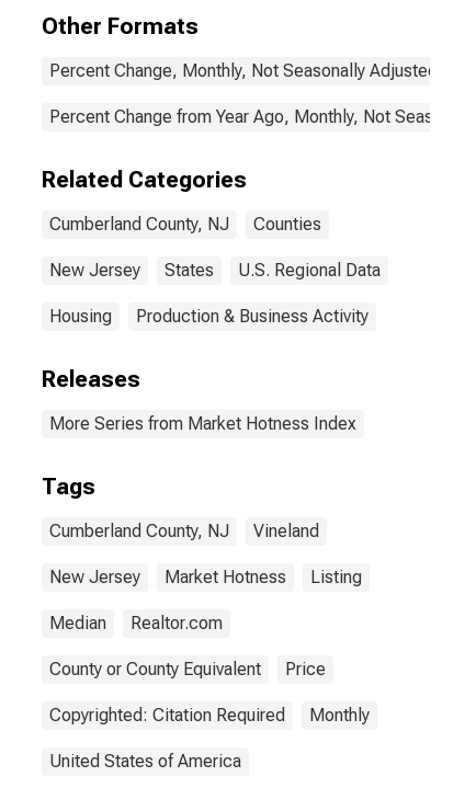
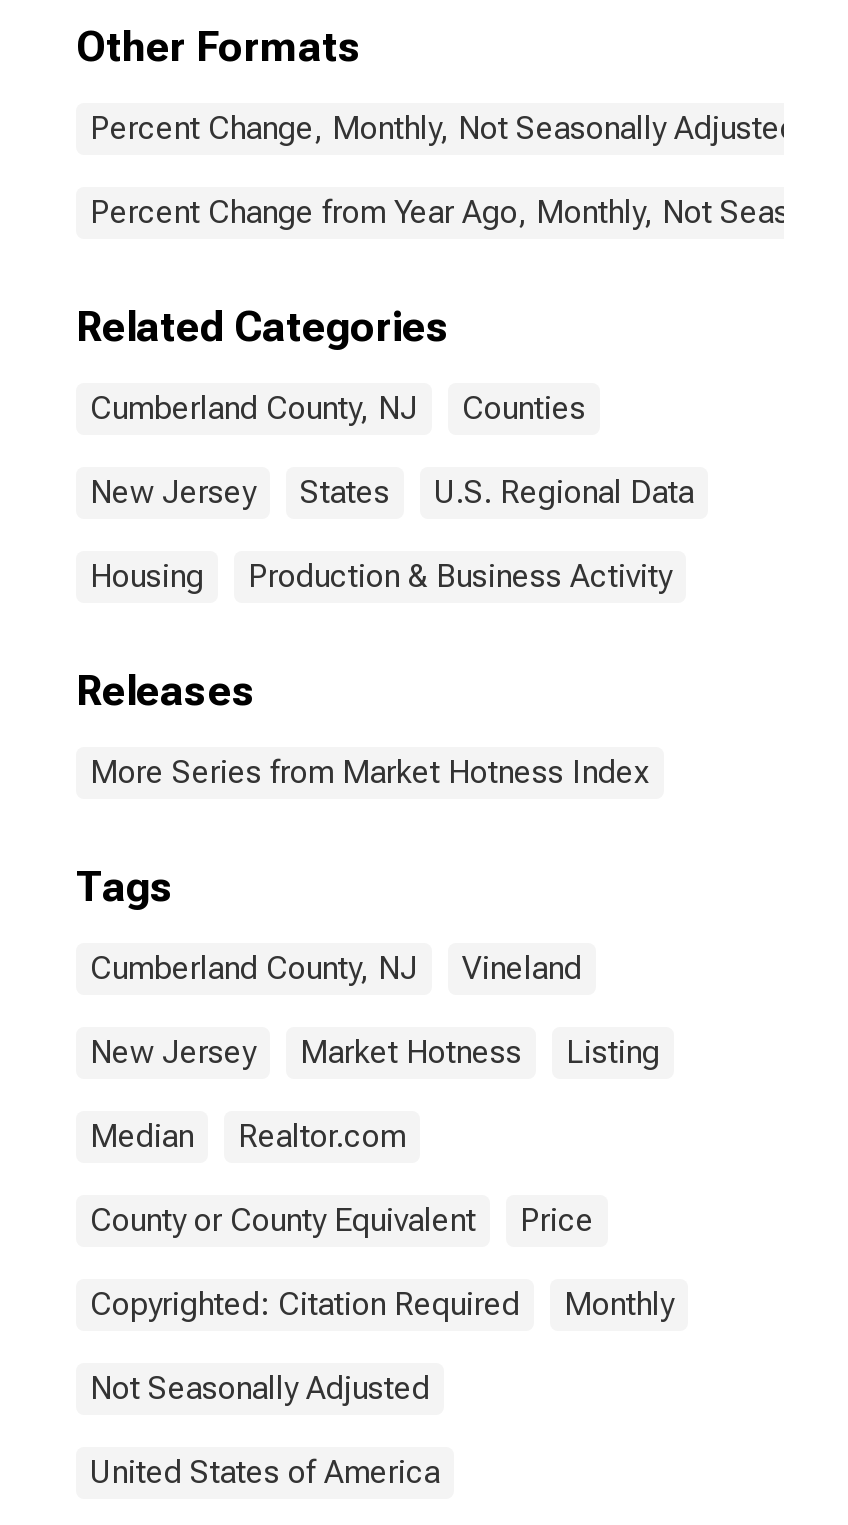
none -> [90,1369,430,1407] Not Seasonally Adjusted

